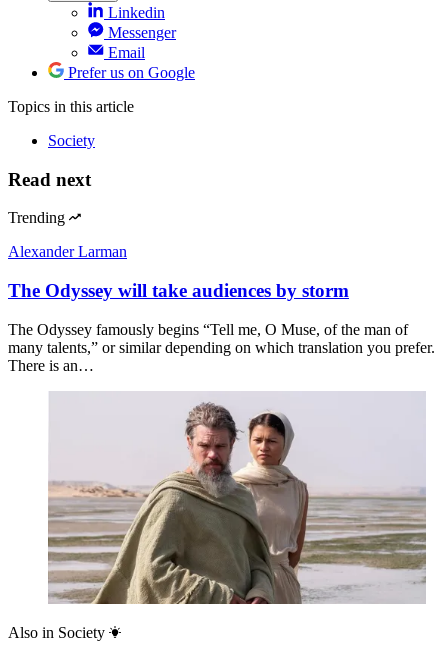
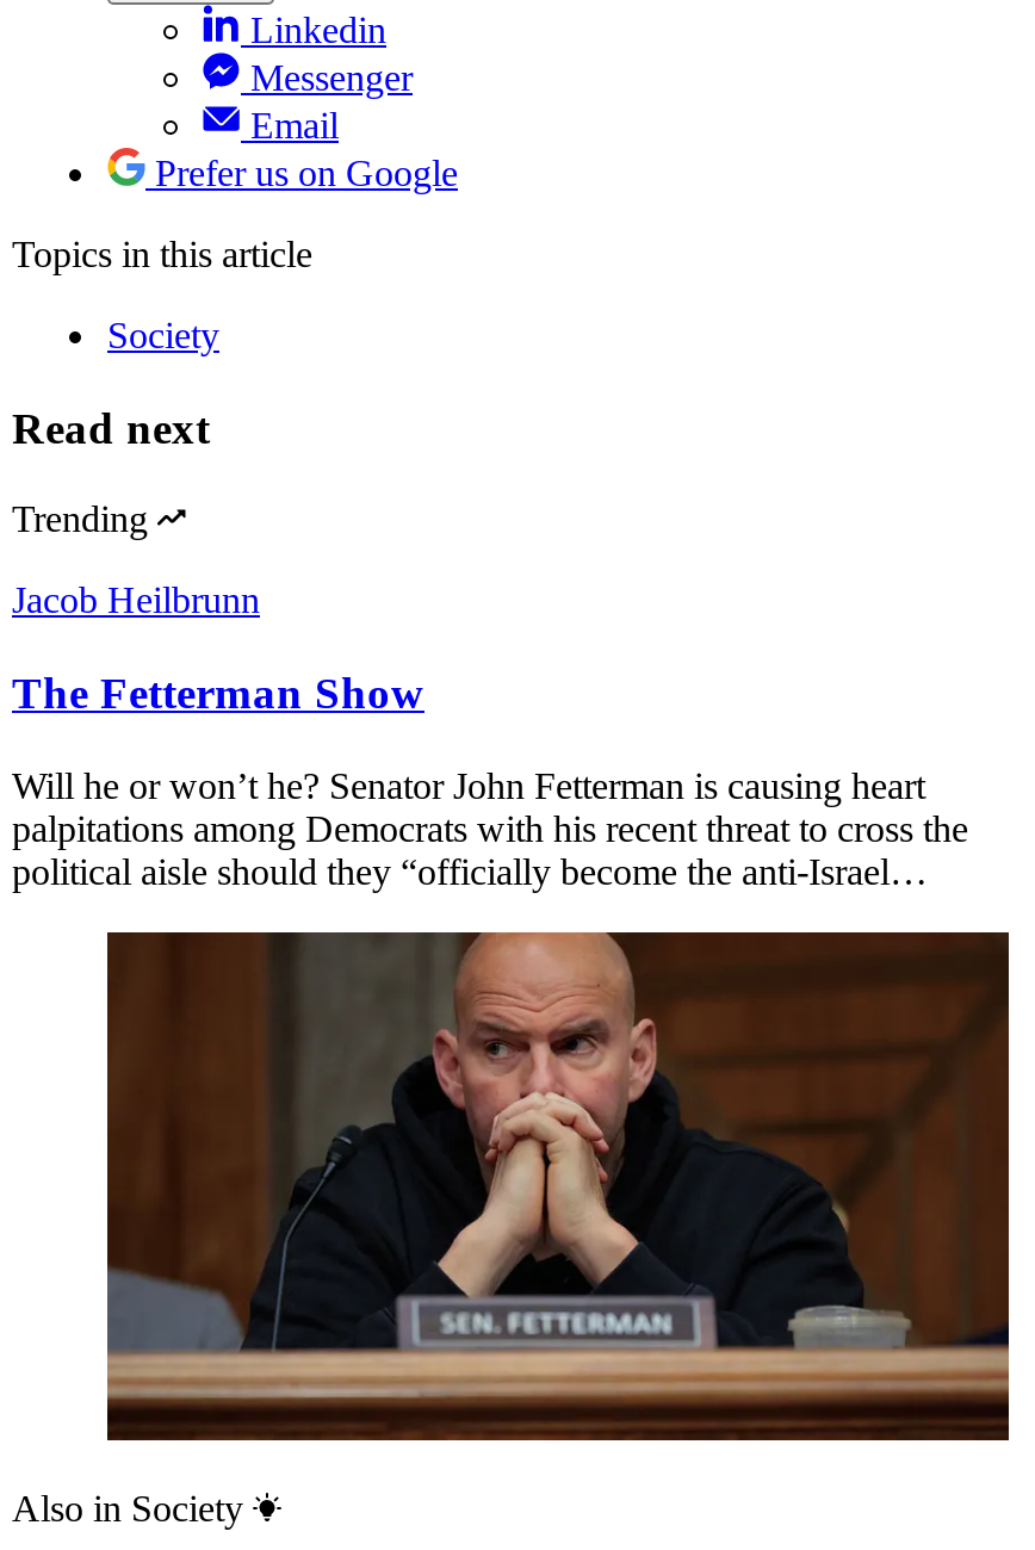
[8,243,127,260] Alexander Larman -> [12,580,260,621] Jacob Heilbrunn
[8,280,349,301] The Odyssey will take audiences by storm -> [12,668,424,718] The Fetterman Show
[8,321,435,374] The Odyssey famously begins “Tell me, O Muse, of the man of | many talents,” or similar depending on which translation you prefer. | There is an… -> [12,765,968,892] Will he or won’t he? Senator John Fetterman is causing heart | palpitations among Democrats with his recent threat to cross the | political aisle should they “officially become the anti-Israel…
[48,391,427,605] [image] -> [105,930,1011,1443] [image]

